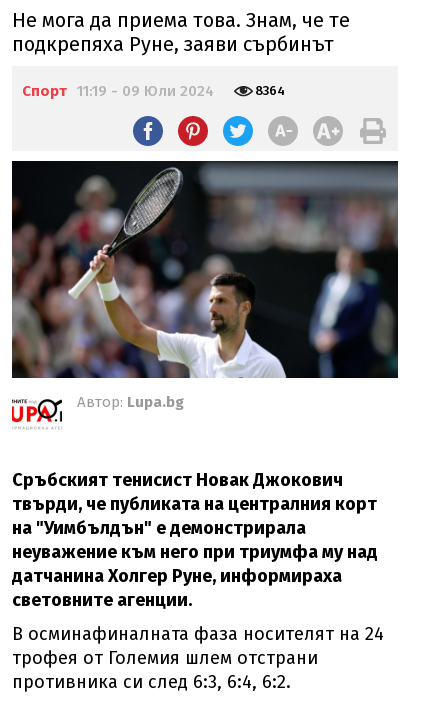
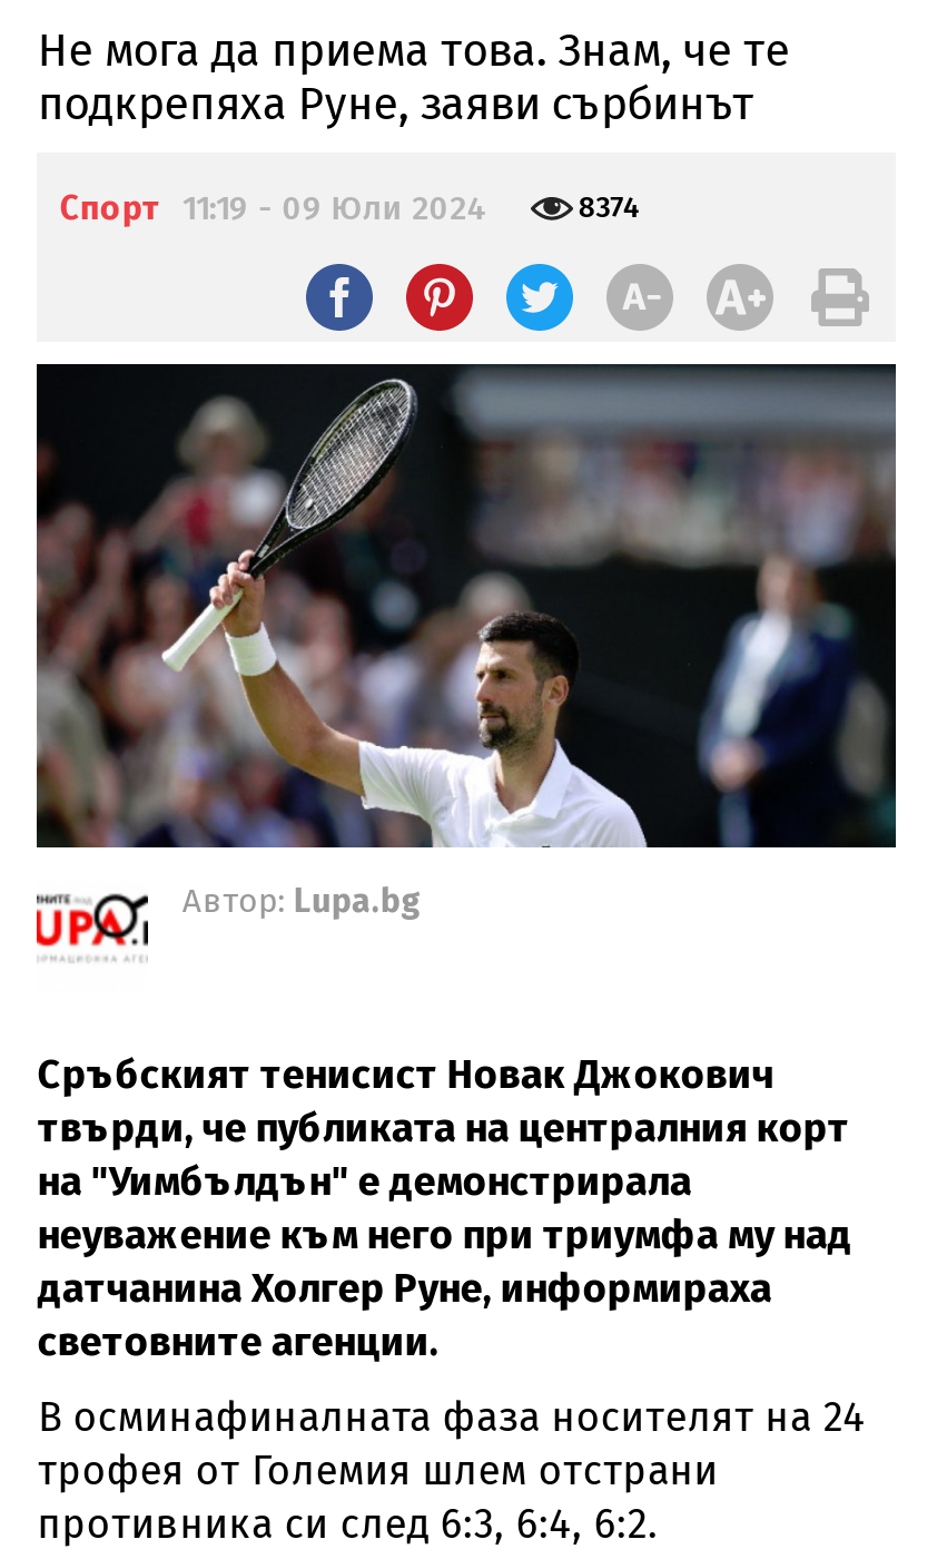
[255,83,285,98] 8364 -> [578,191,641,224] 8374

